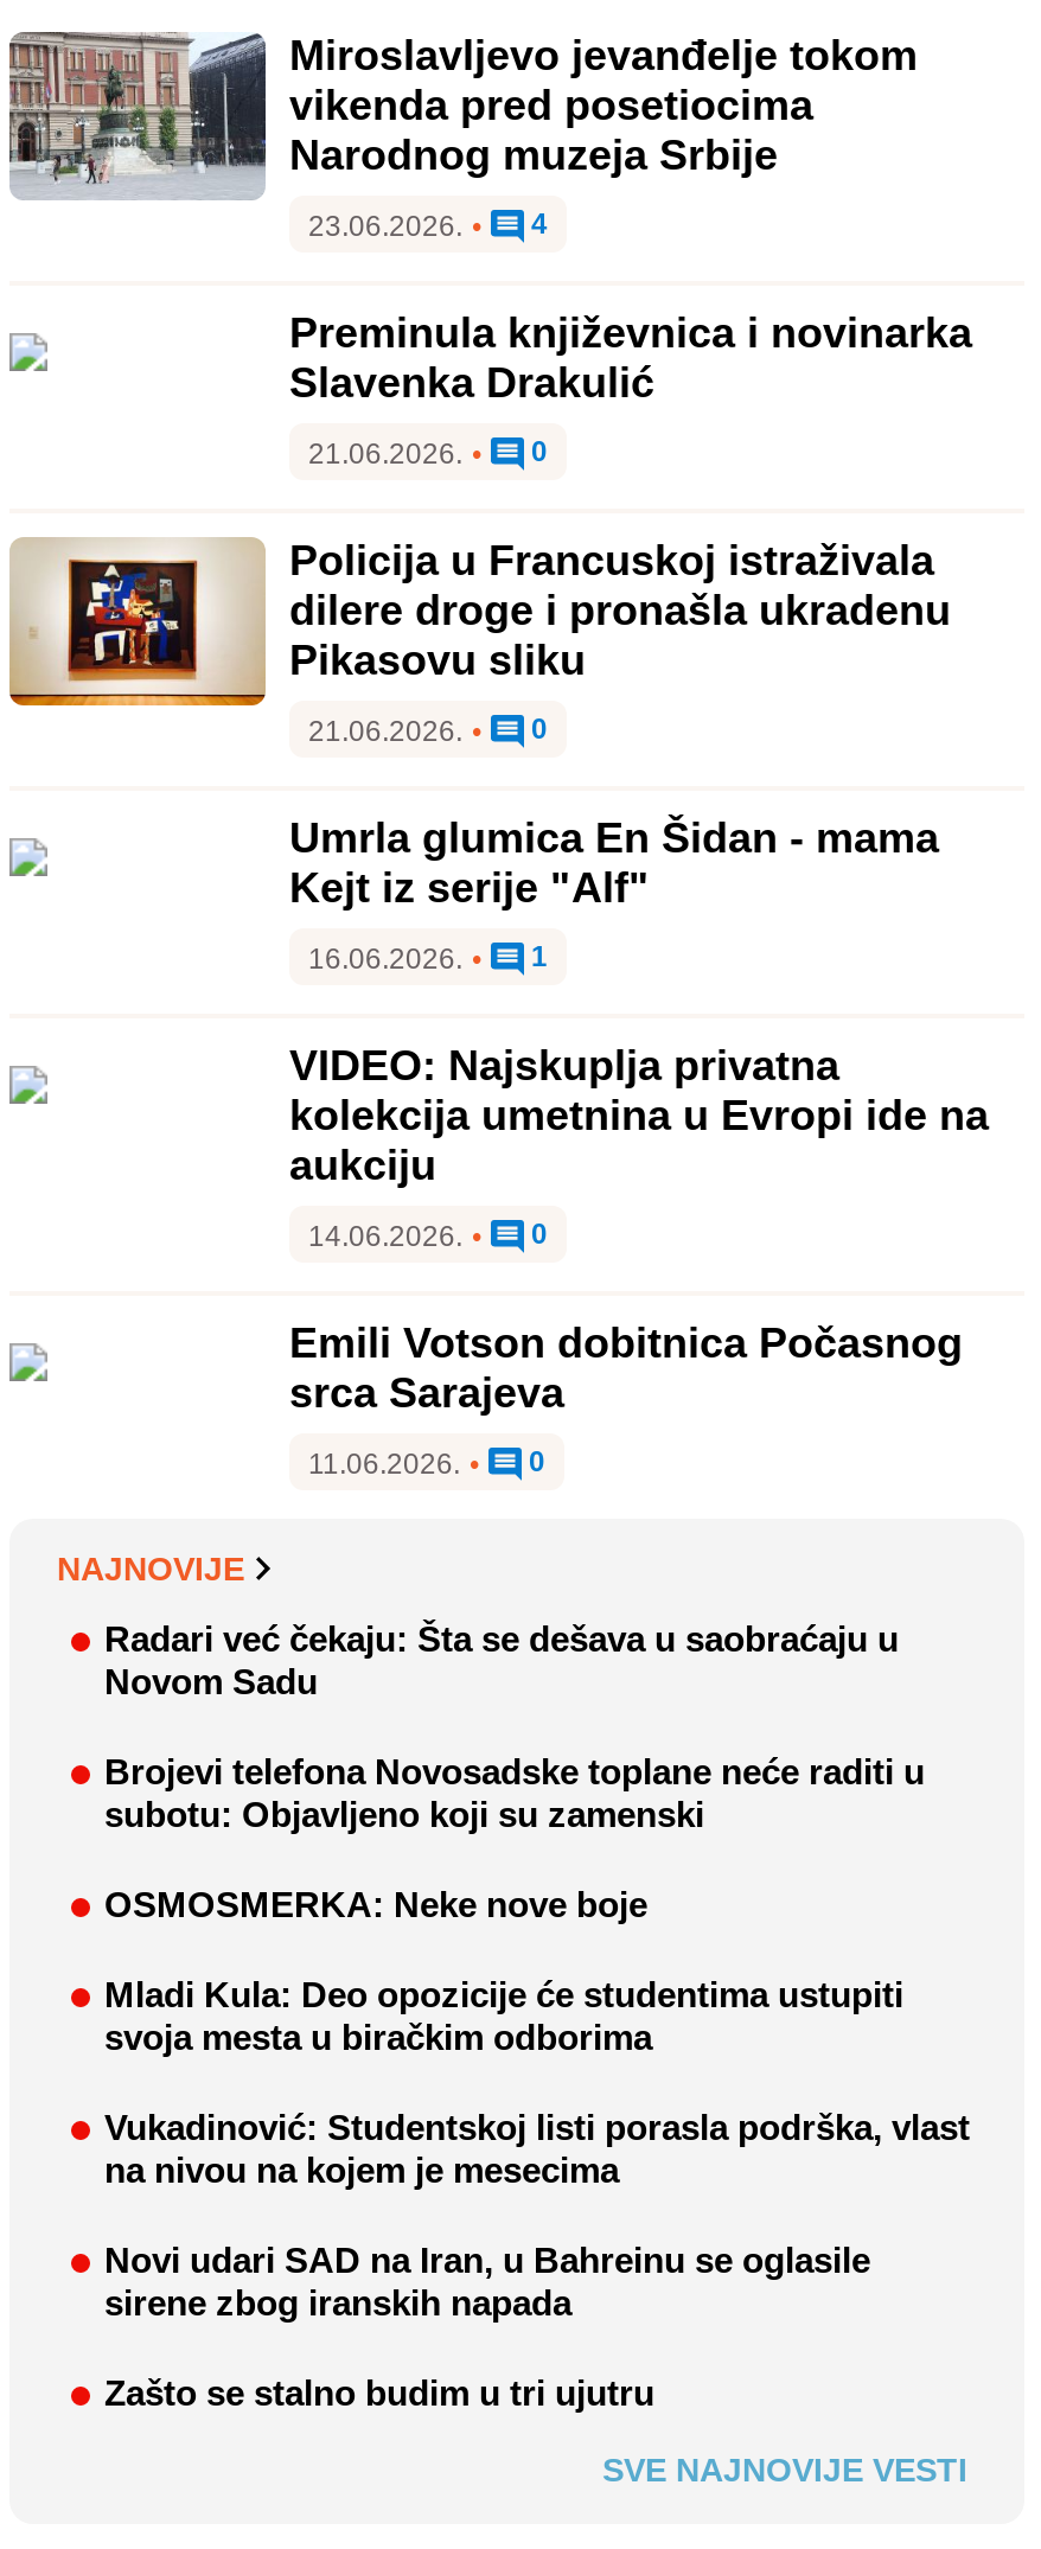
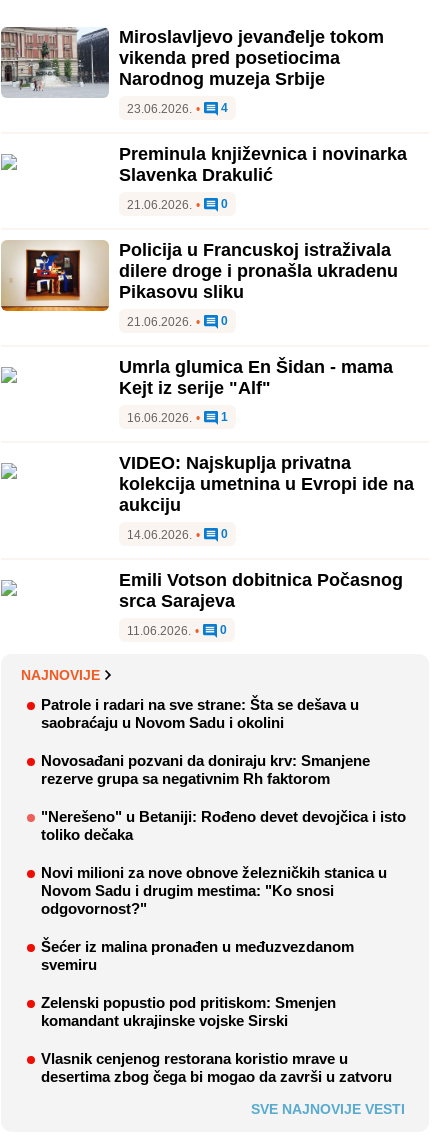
[104,1618,899,1701] Radari već čekaju: Šta se dešava u saobraćaju u | Novom Sadu -> [41,696,359,731] Patrole i radari na sve strane: Šta se dešava u | saobraćaju u Novom Sadu i okolini
[104,1751,925,1834] Brojevi telefona Novosadske toplane neće raditi u | subotu: Objavljeno koji su zamenski -> [41,752,370,787] Novosađani pozvani da doniraju krv: Smanjene | rezerve grupa sa negativnim Rh faktorom
[104,1884,647,1924] OSMOSMERKA: Neke nove boje -> [41,808,406,843] "Nerešeno" u Betaniji: Rođeno devet devojčica i isto | toliko dečaka
[104,1974,903,2057] Mladi Kula: Deo opozicije će studentima ustupiti | svoja mesta u biračkim odborima -> [41,864,387,917] Novi milioni za nove obnove železničkih stanica u | Novom Sadu i drugim mestima: "Ko snosi | odgovornost?"
[104,2107,970,2190] Vukadinović: Studentskoj listi porasla podrška, vlast | na nivou na kojem je mesecima -> [41,938,354,973] Šećer iz malina pronađen u međuzvezdanom | svemiru
[104,2239,870,2322] Novi udari SAD na Iran, u Bahreinu se oglasile | sirene zbog iranskih napada -> [41,994,336,1029] Zelenski popustio pod pritiskom: Smenjen | komandant ukrajinske vojske Sirski
[104,2372,654,2412] Zašto se stalno budim u tri ujutru -> [41,1050,392,1085] Vlasnik cenjenog restorana koristio mrave u | desertima zbog čega bi mogao da završi u zatvoru

